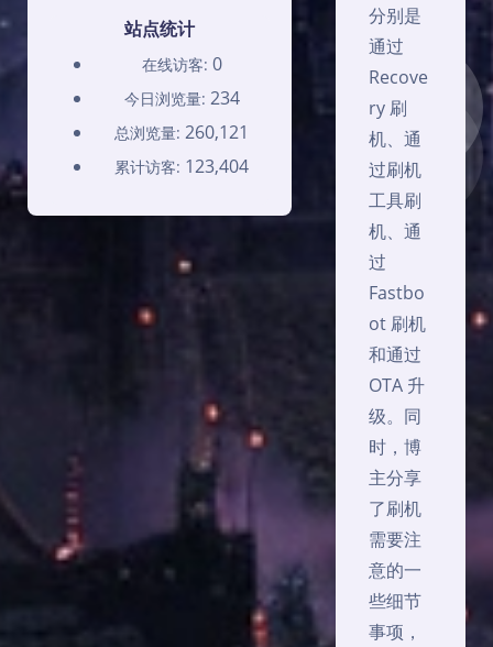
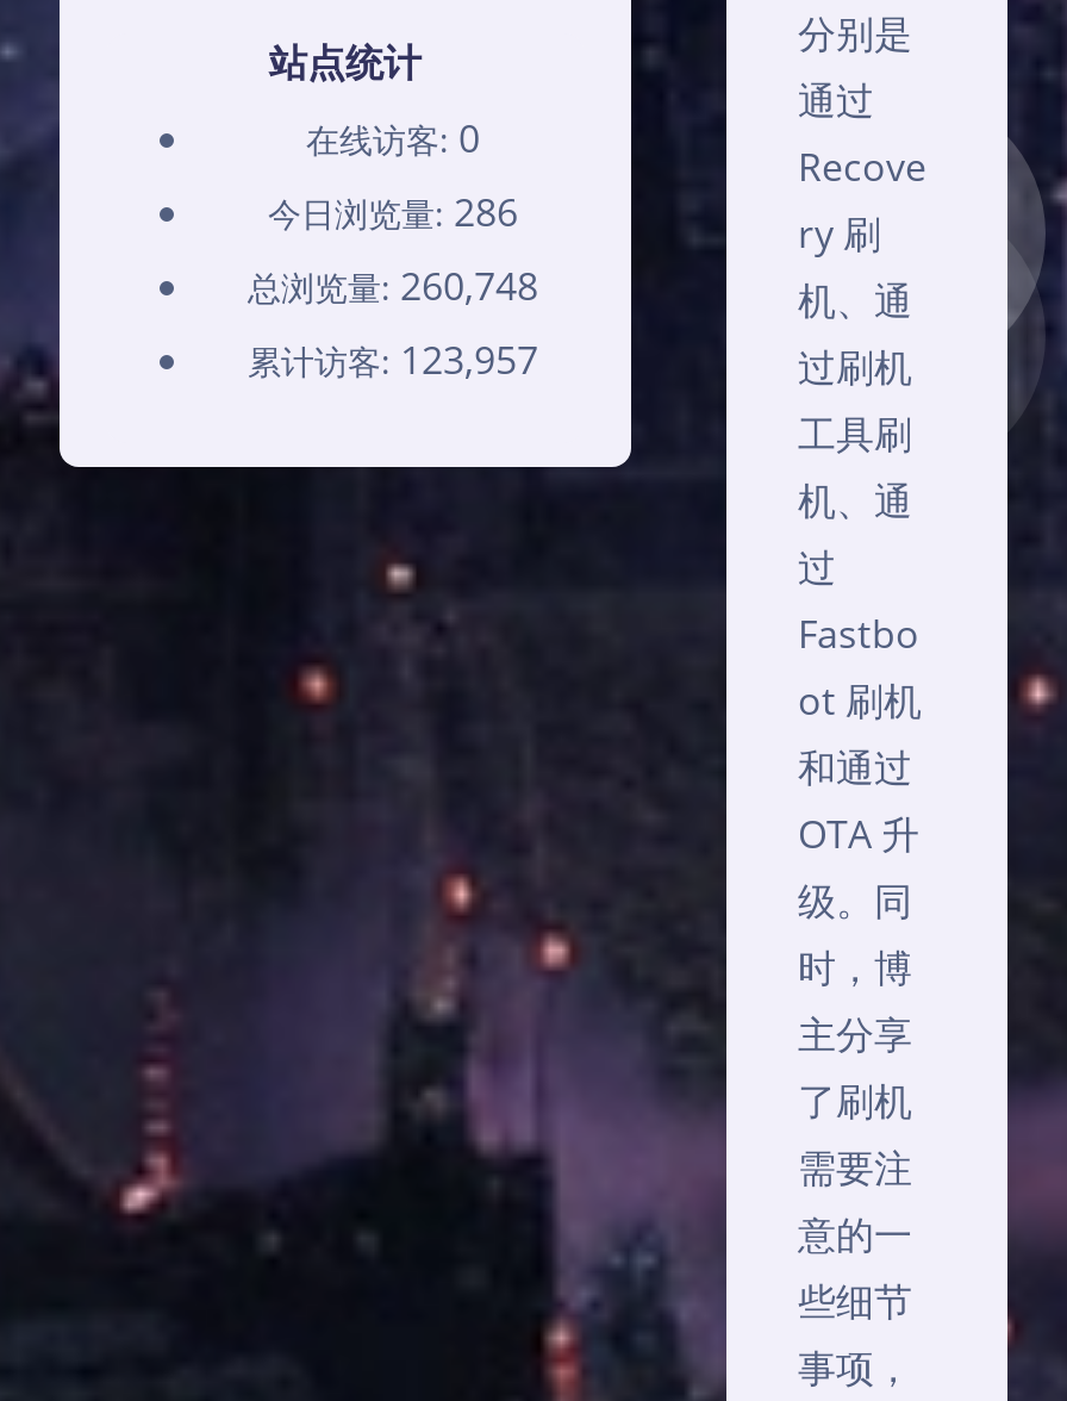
[124,86,239,110] 今日浏览量: 234 -> [268,186,518,239] 今日浏览量: 286
[114,120,249,144] 总浏览量: 260,121 -> [248,260,538,312] 总浏览量: 260,748
[114,154,249,178] 累计访客: 123,404 -> [248,334,538,386] 累计访客: 123,957

